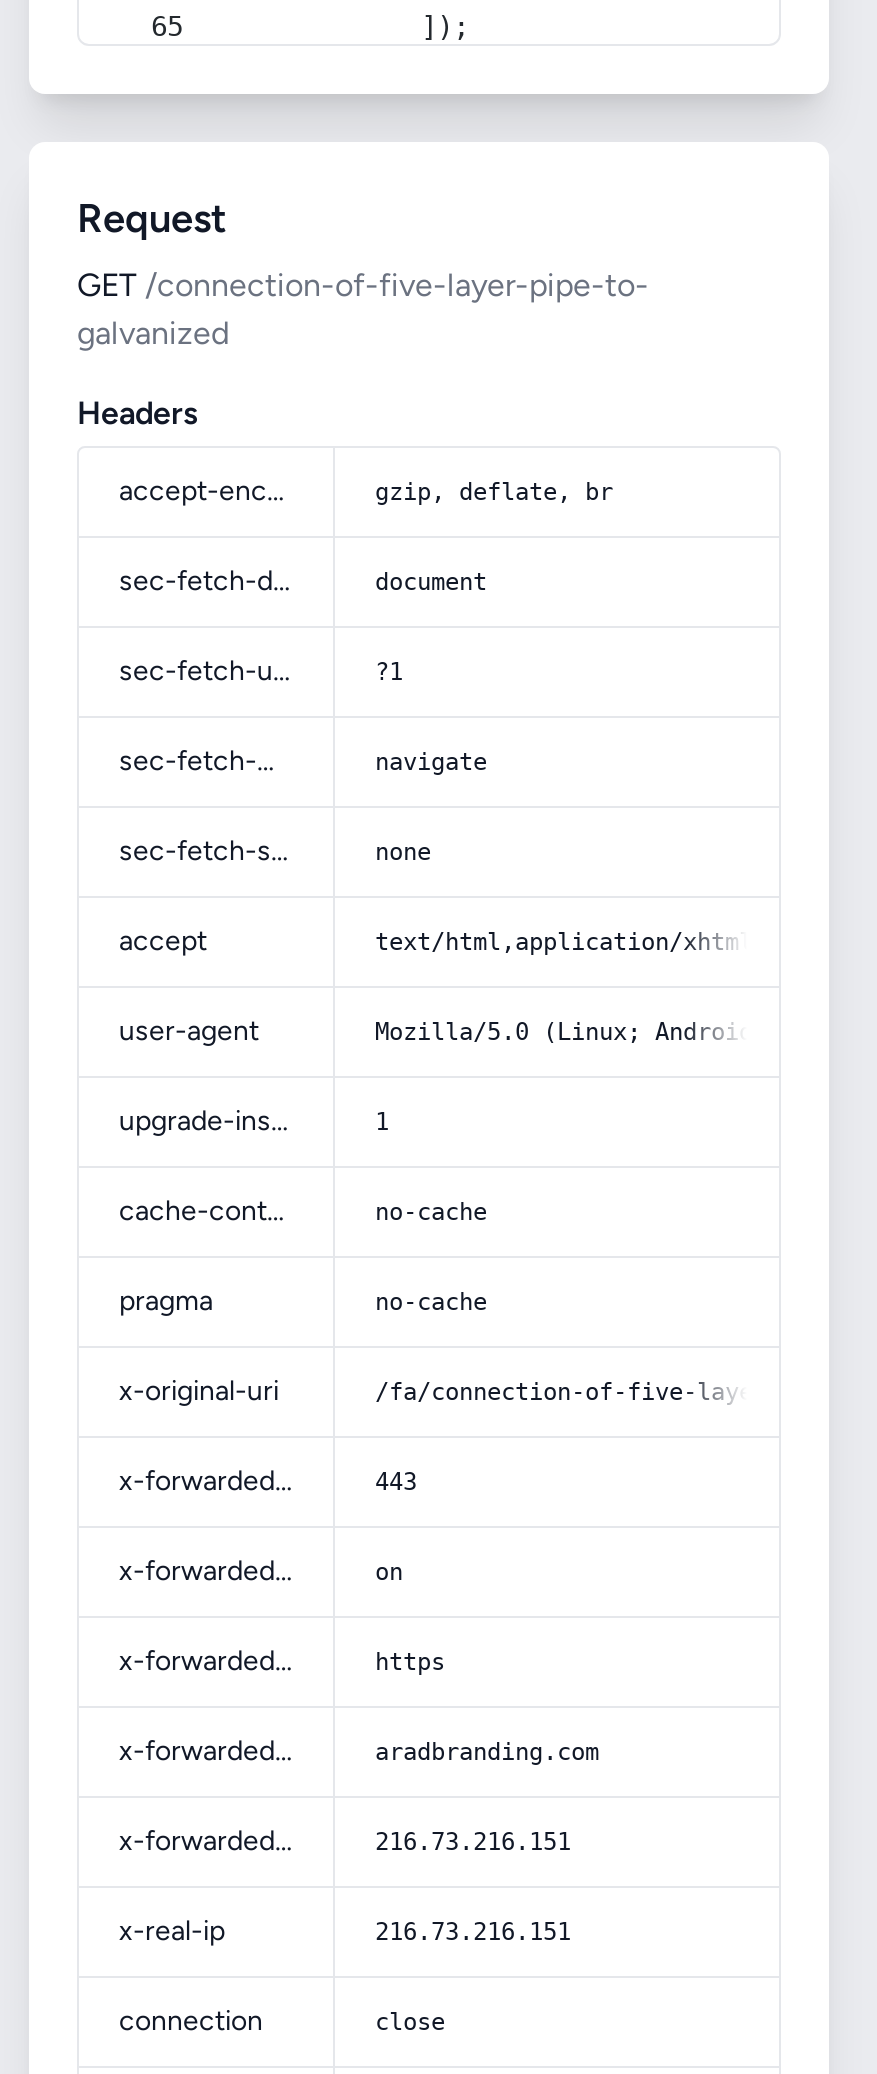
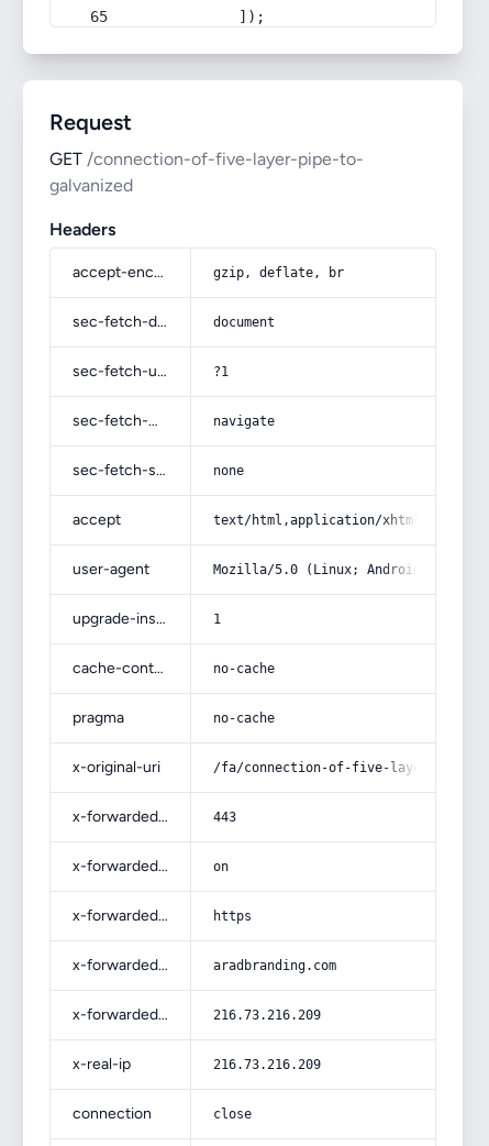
[375,1828,571,1856] 216.73.216.151 -> [213,1007,321,1023] 216.73.216.209
[375,1918,571,1946] 216.73.216.151 -> [213,1057,321,1072] 216.73.216.209

